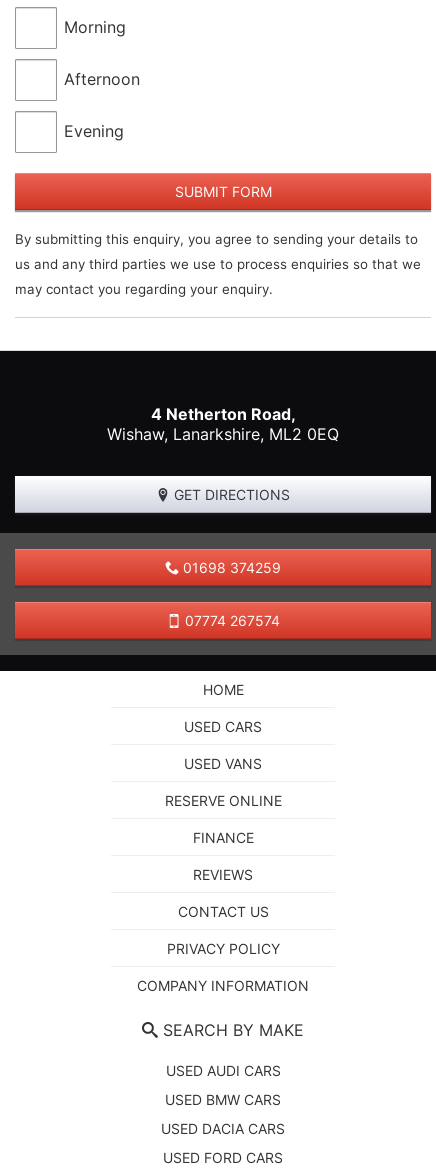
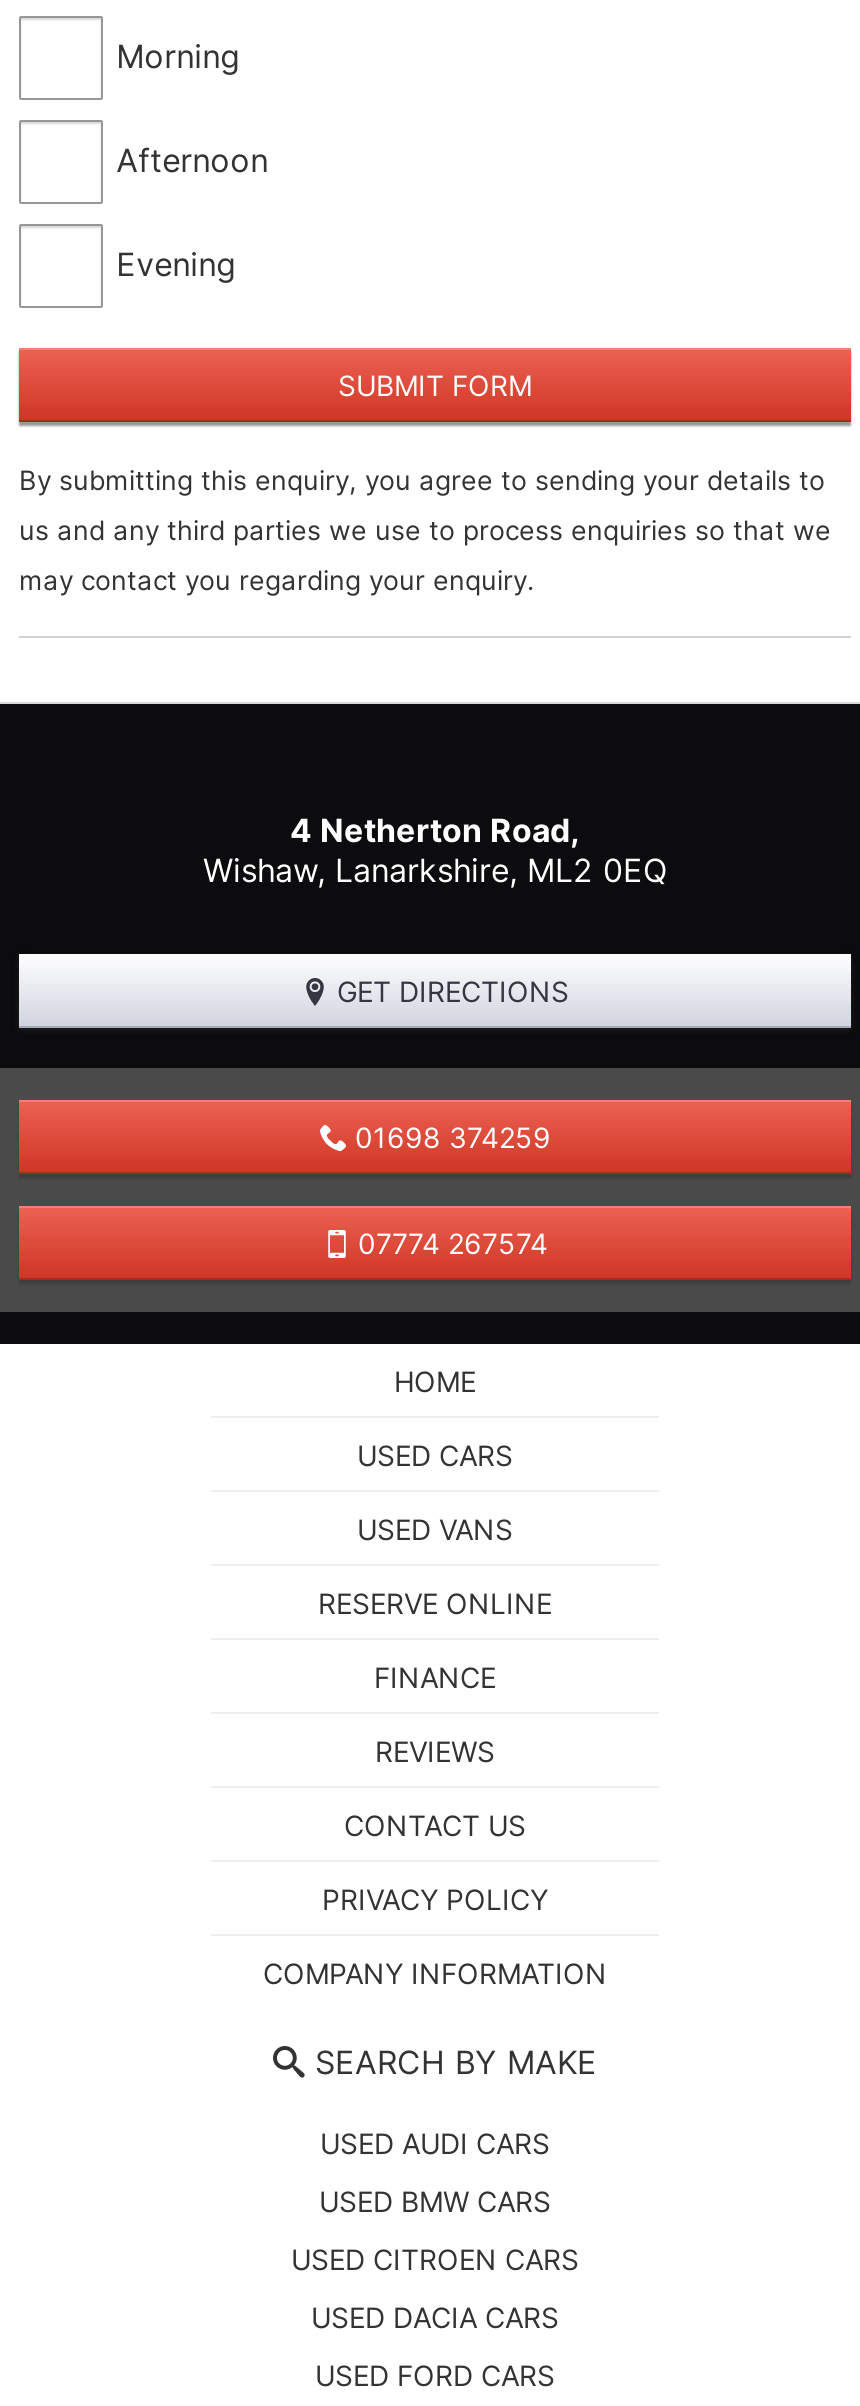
none -> [291,2242,579,2276] USED CITROEN CARS

